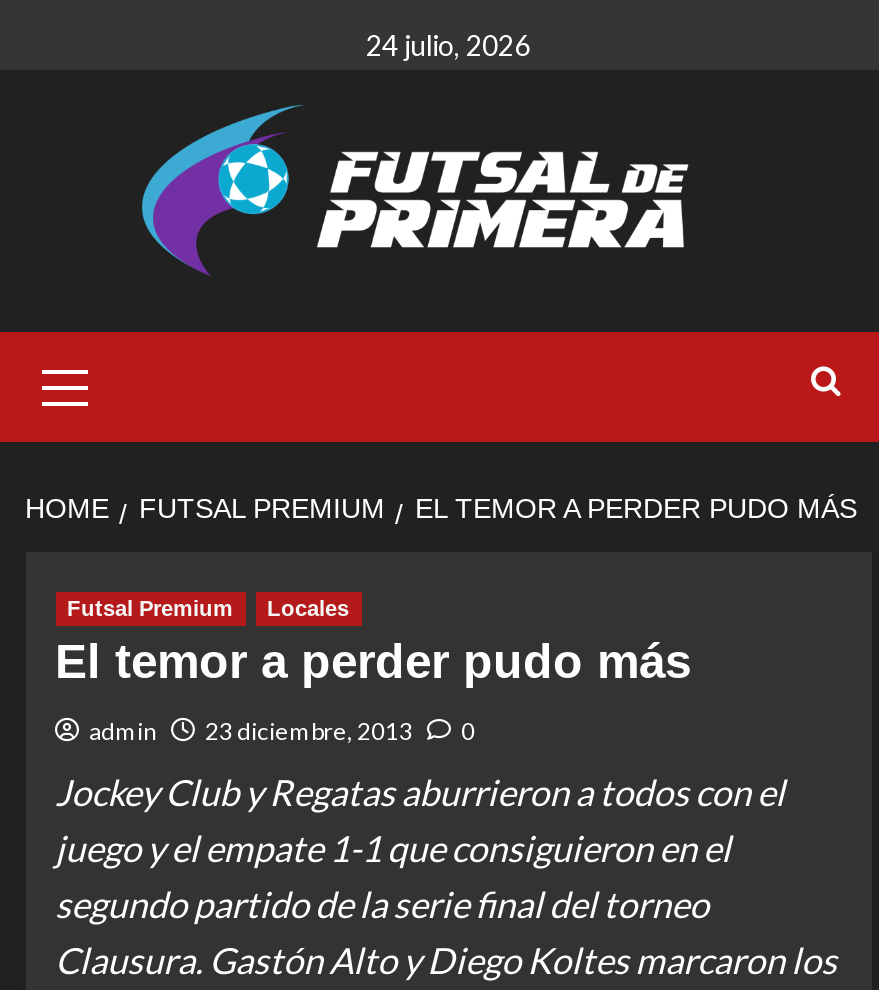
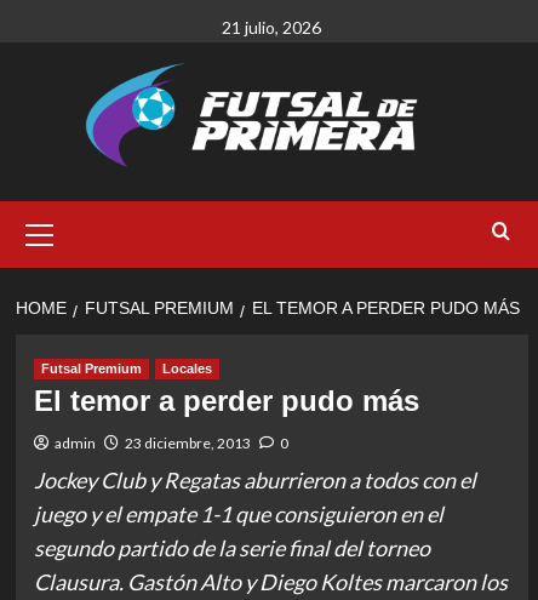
[366,28,530,62] 24 julio, 2026 -> [222,17,321,38] 21 julio, 2026

